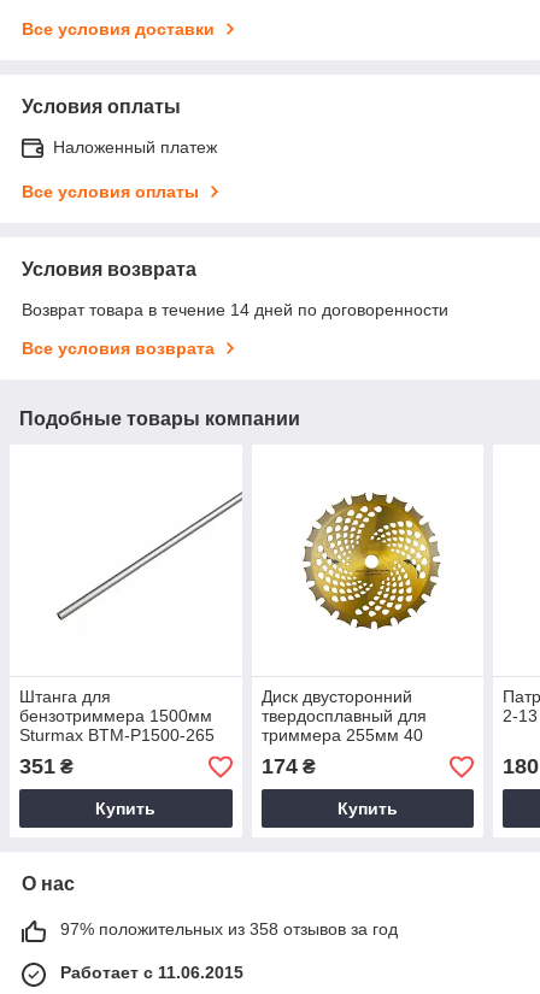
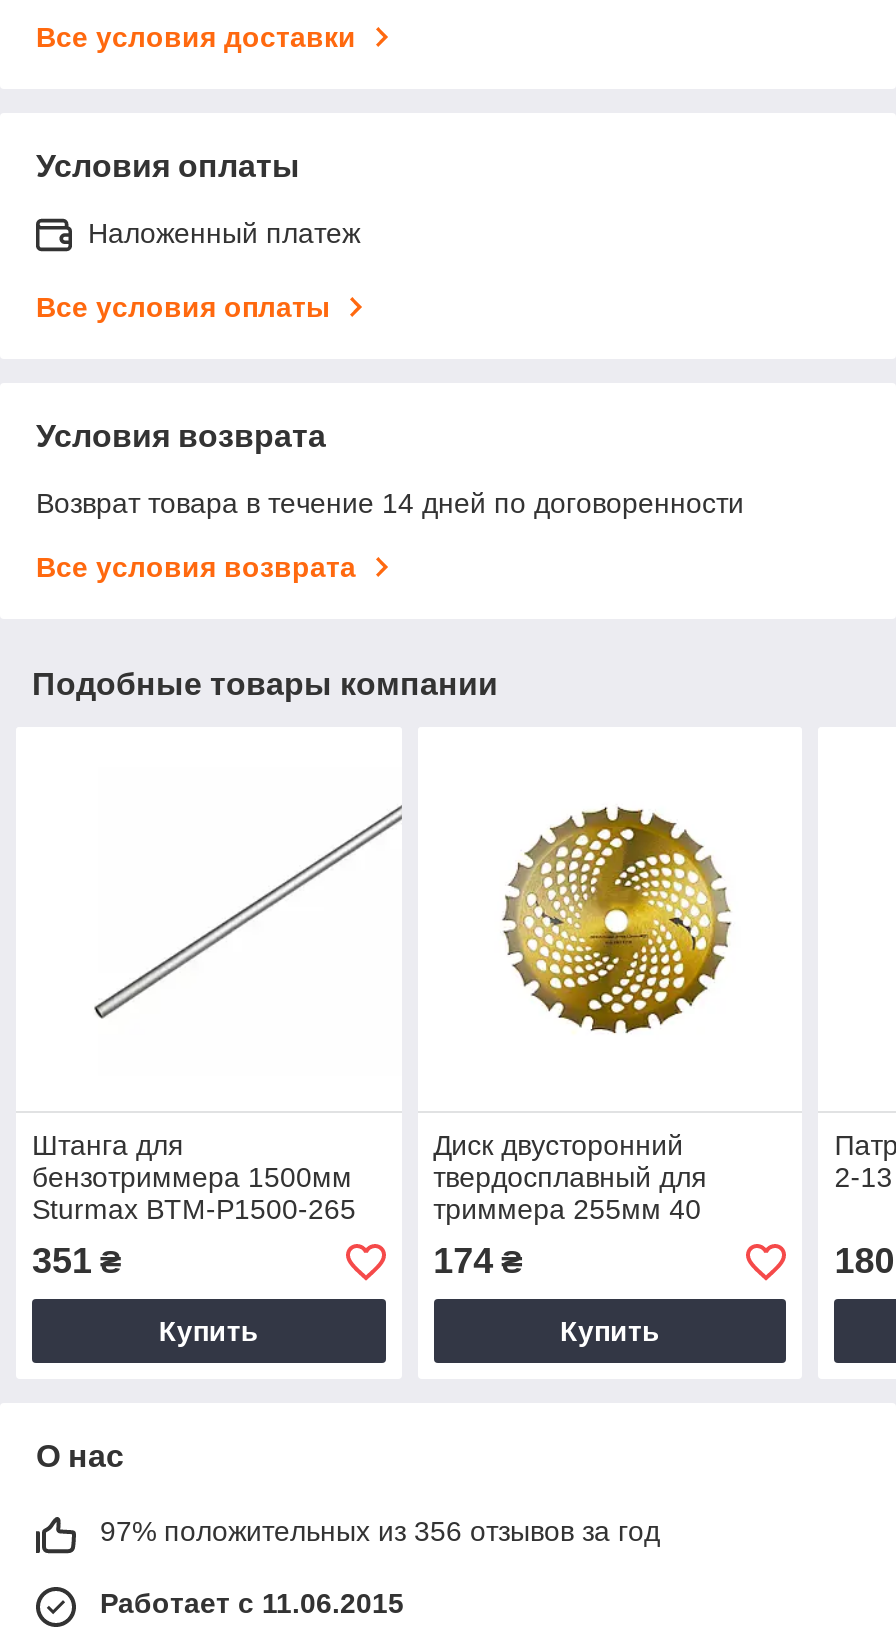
[60,920,398,939] 97% положительных из 358 отзывов за год -> [100,1516,660,1548] 97% положительных из 356 отзывов за год

